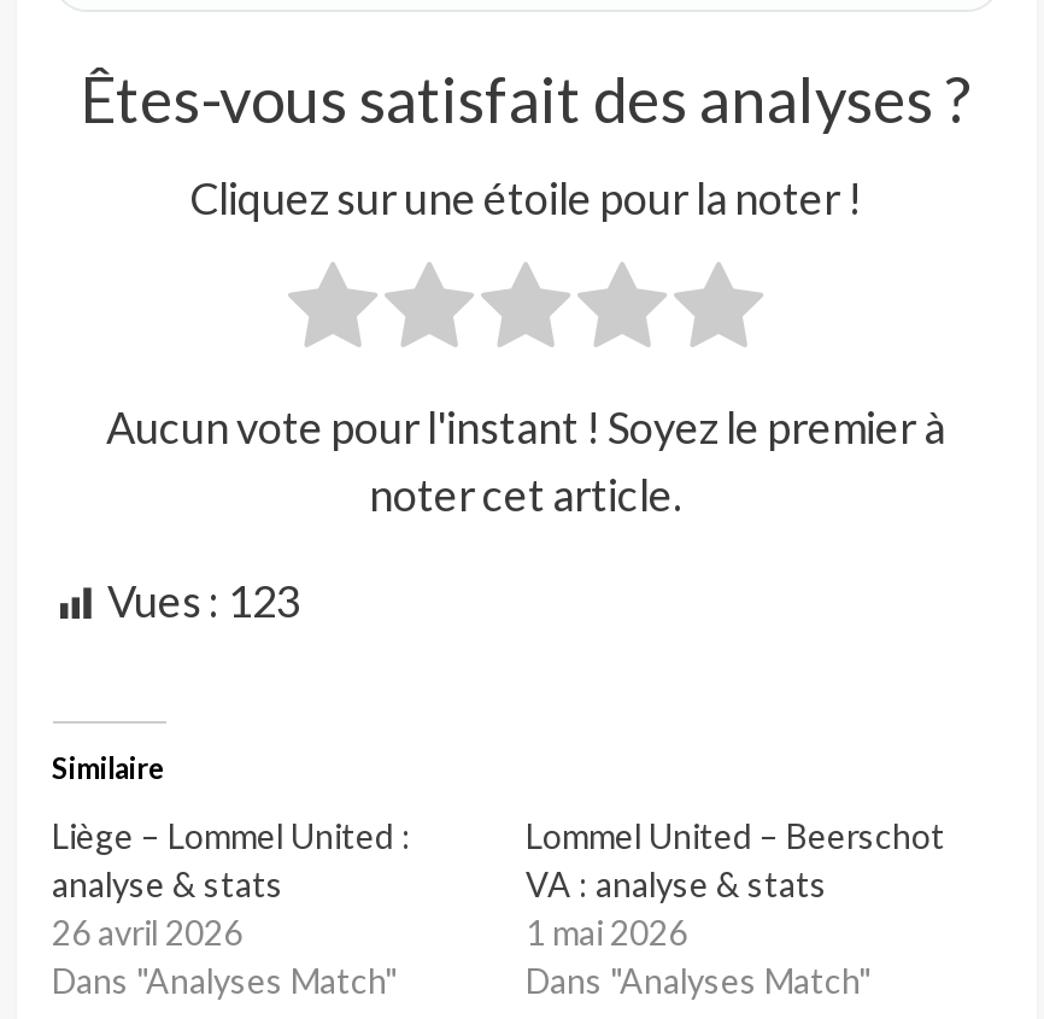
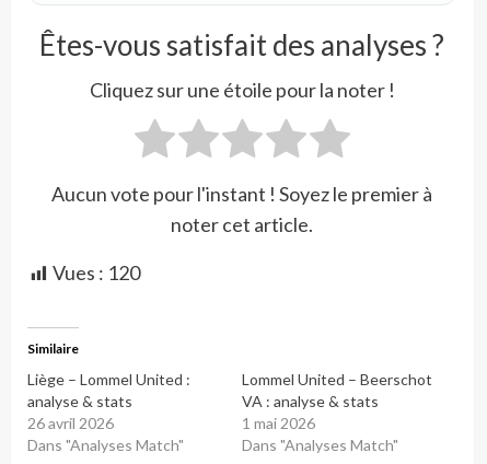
[107,574,300,627] Vues : 123 -> [52,261,140,285] Vues : 120

